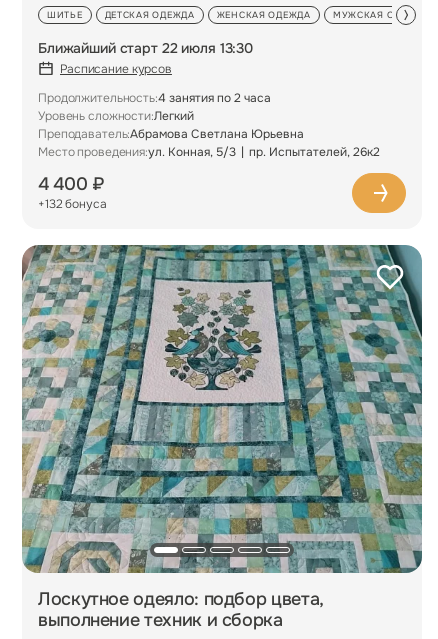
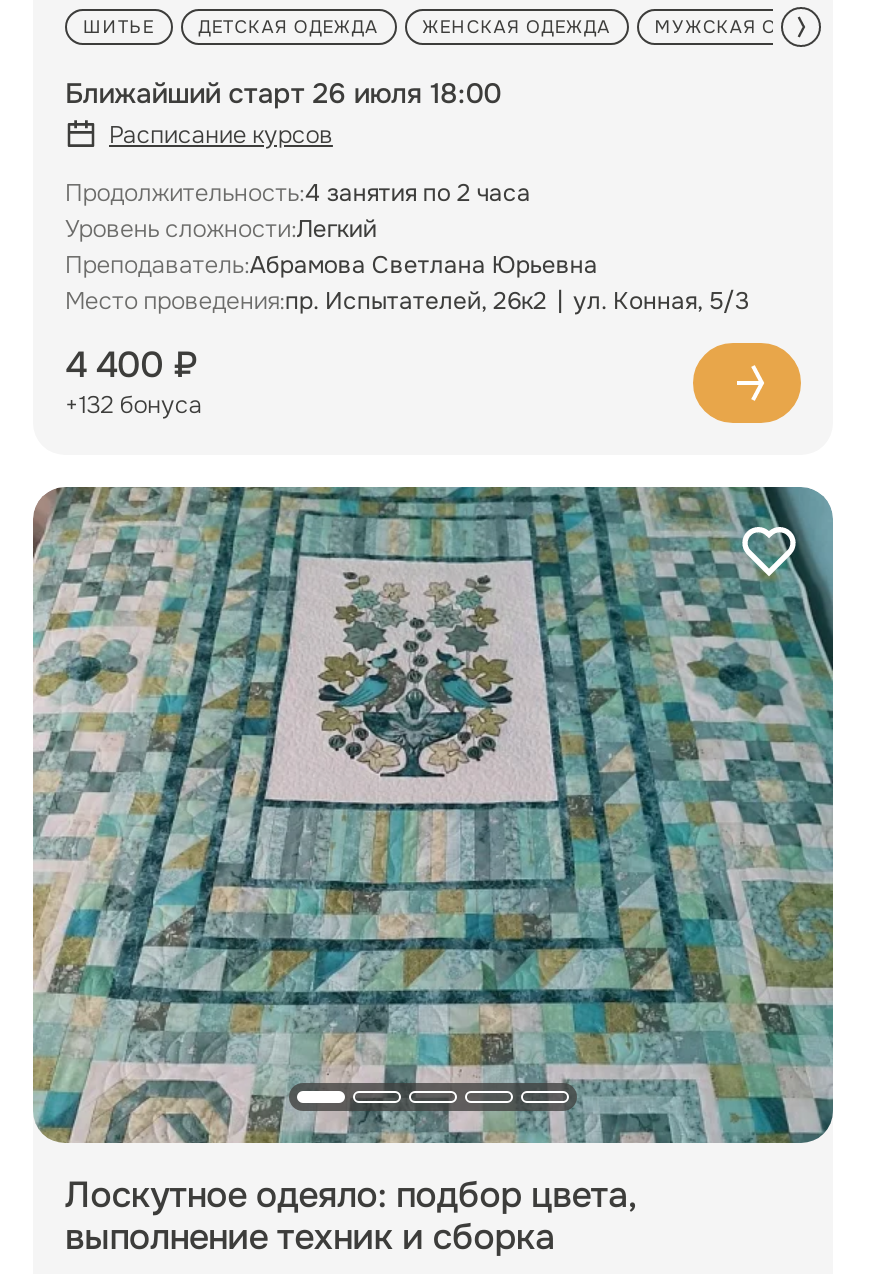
[38,39,253,57] Ближайший старт 22 июля 13:30 -> [65,75,501,111] Ближайший старт 26 июля 18:00
[38,144,380,160] Место проведения:ул. Конная, 5/3 | пр. Испытателей, 26к2 -> [65,285,749,317] Место проведения:пр. Испытателей, 26к2 | ул. Конная, 5/3

